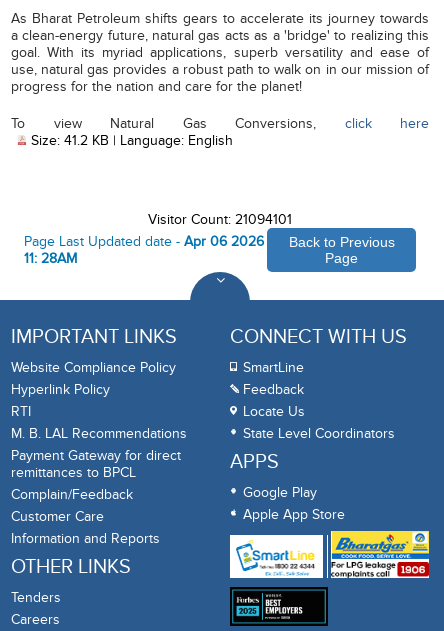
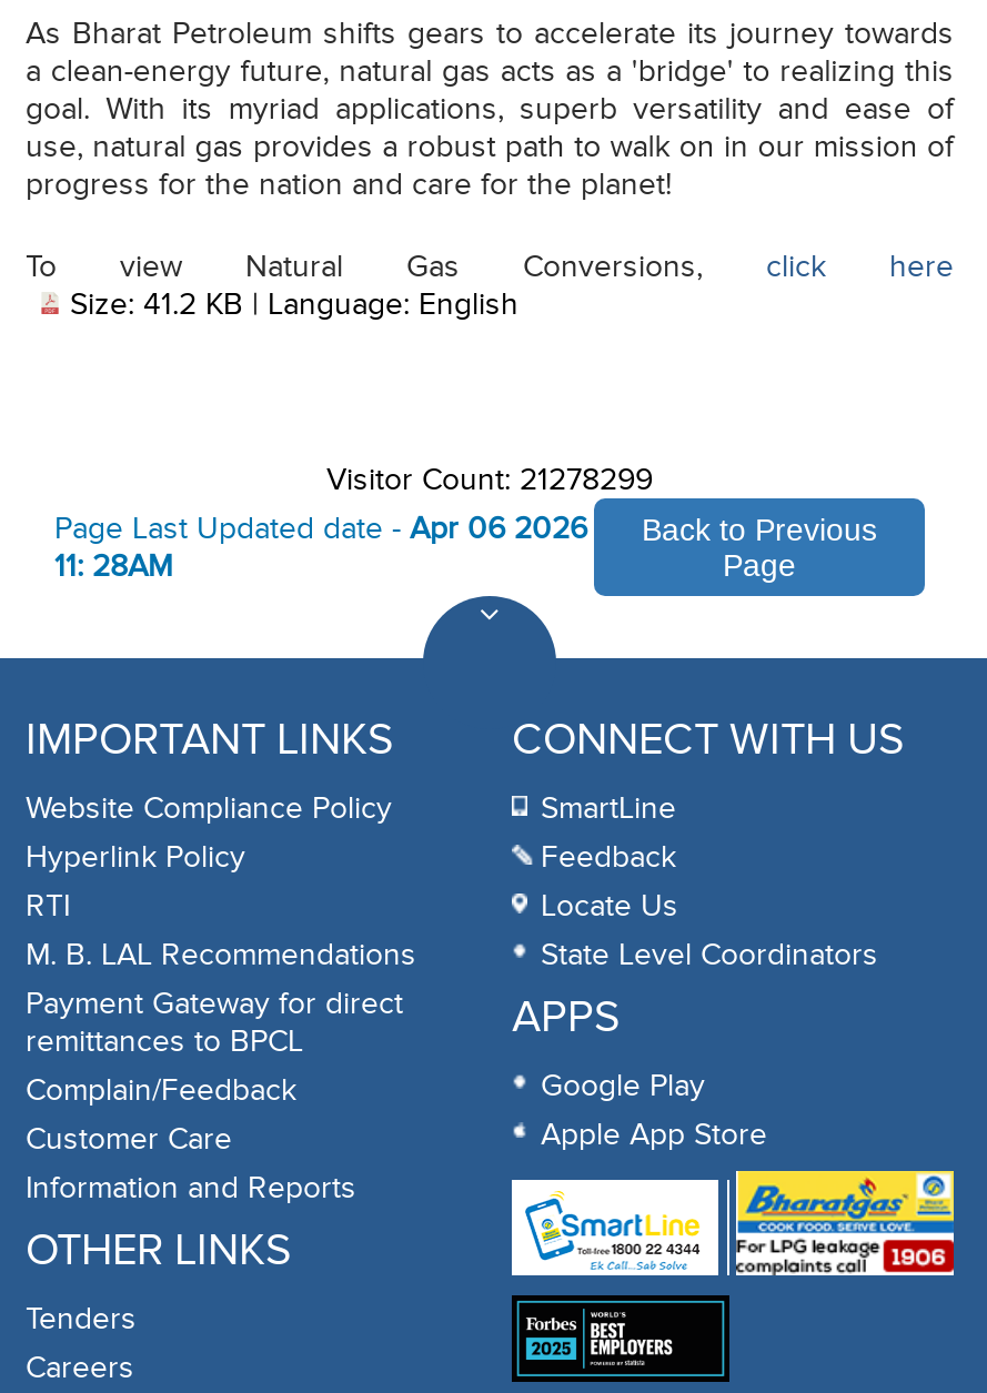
[148,211,292,228] Visitor Count: 21094101 -> [326,460,653,497] Visitor Count: 21278299

